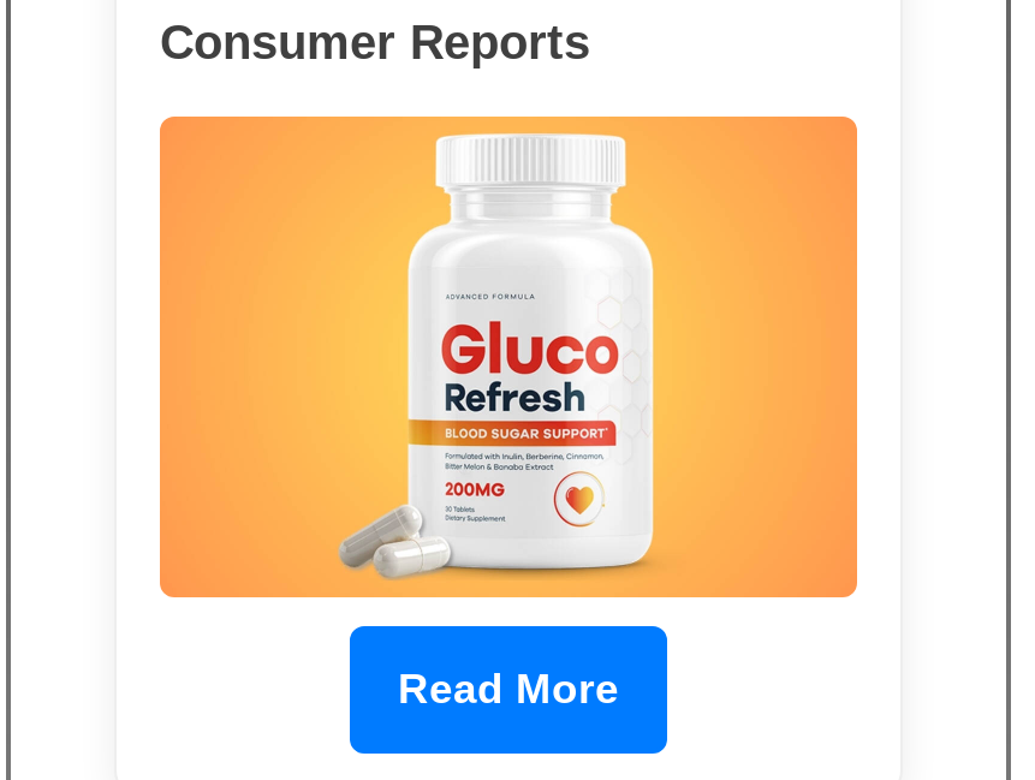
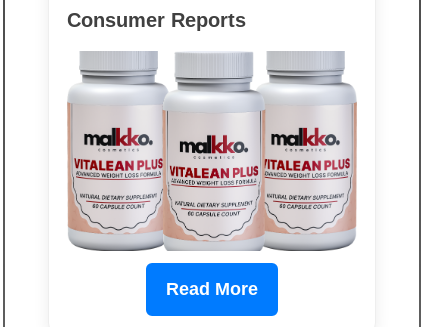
[157,114,859,600] [image] -> [67,51,357,252] [image]

